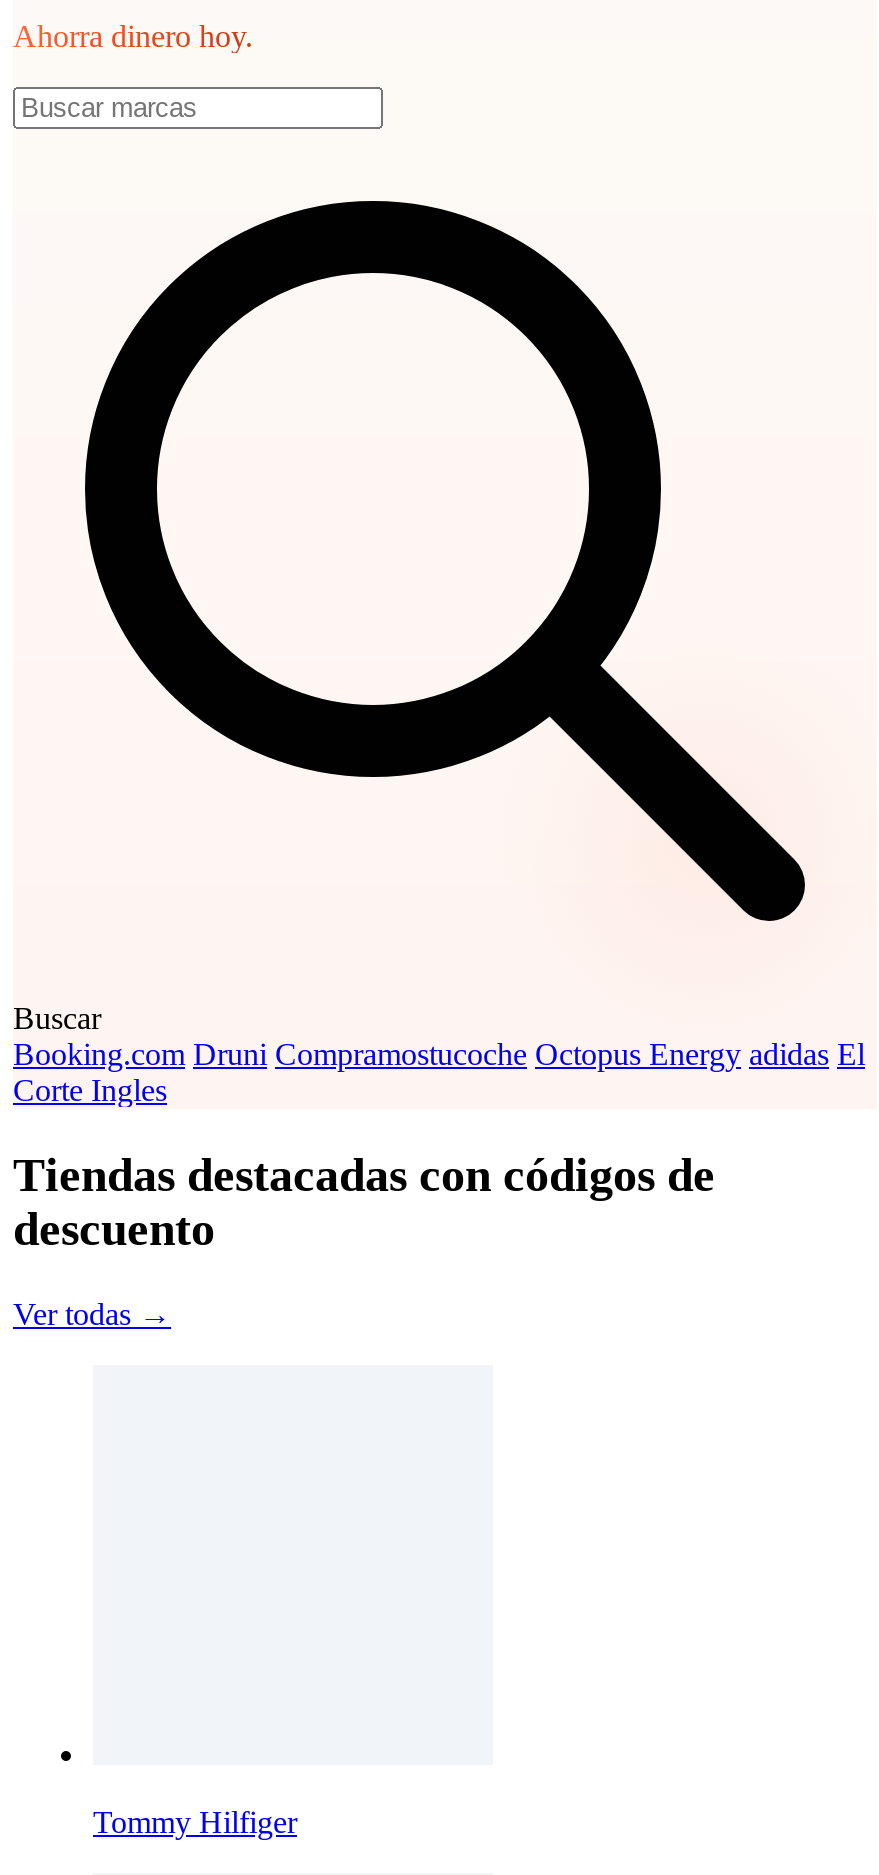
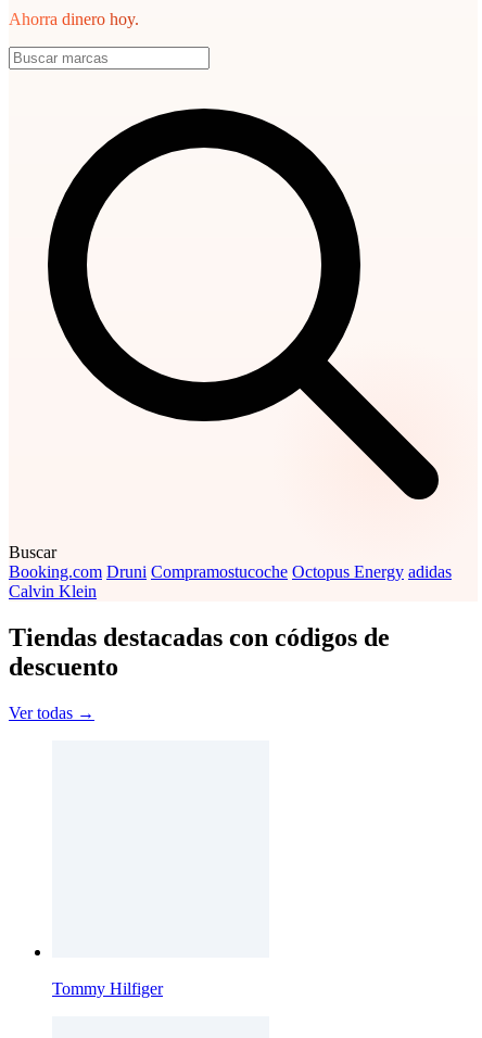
[13,1037,865,1107] Booking.com Druni Compramostucoche Octopus Energy adidas El | Corte Ingles -> [9,562,452,600] Booking.com Druni Compramostucoche Octopus Energy adidas | Calvin Klein

